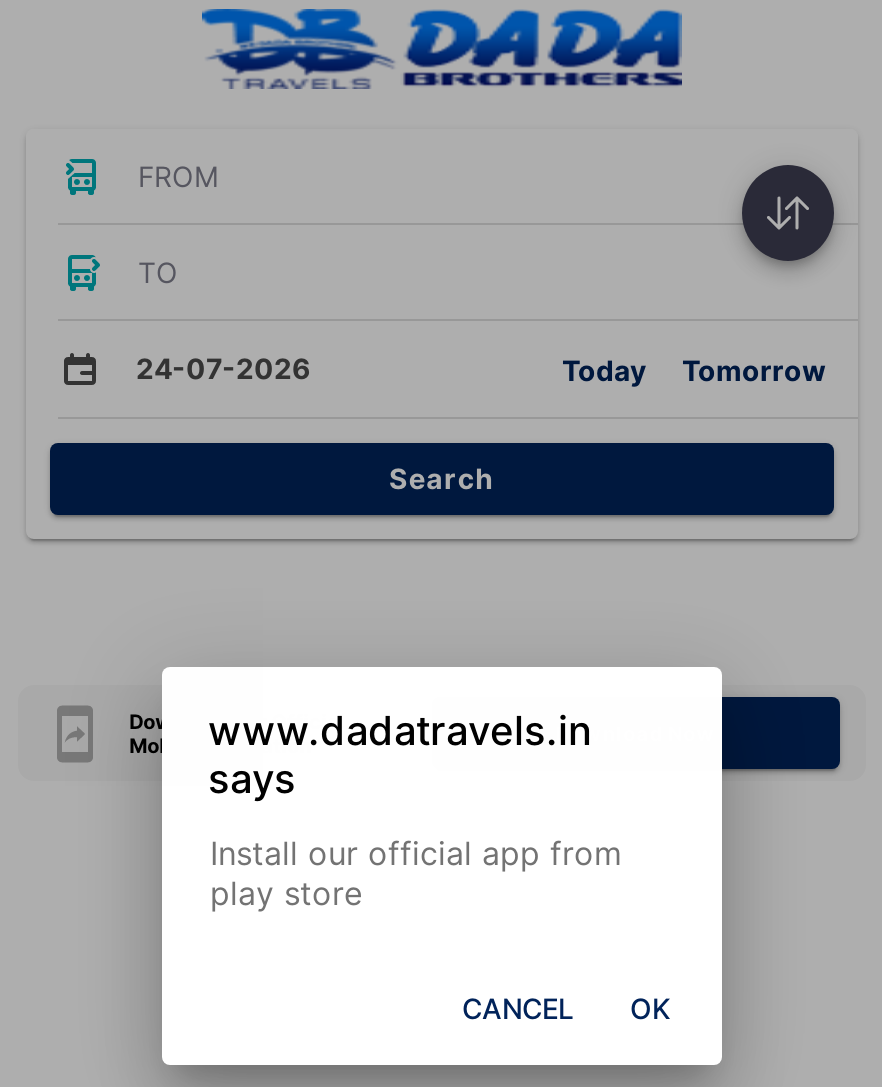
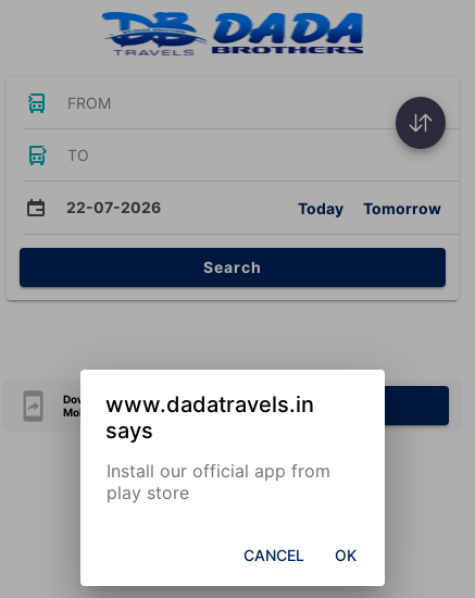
[136,351,310,385] 24-07-2026 -> [66,198,161,216] 22-07-2026

